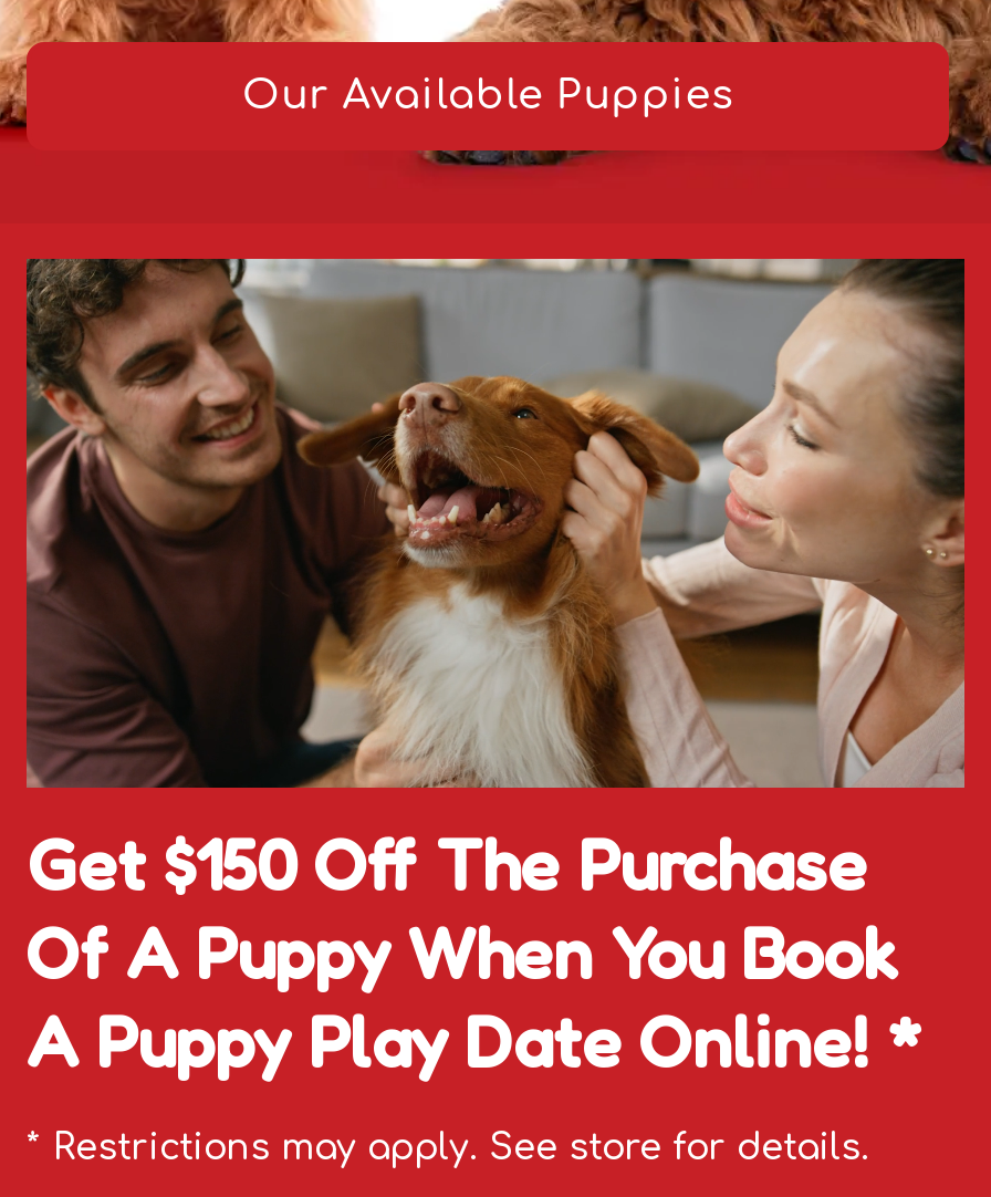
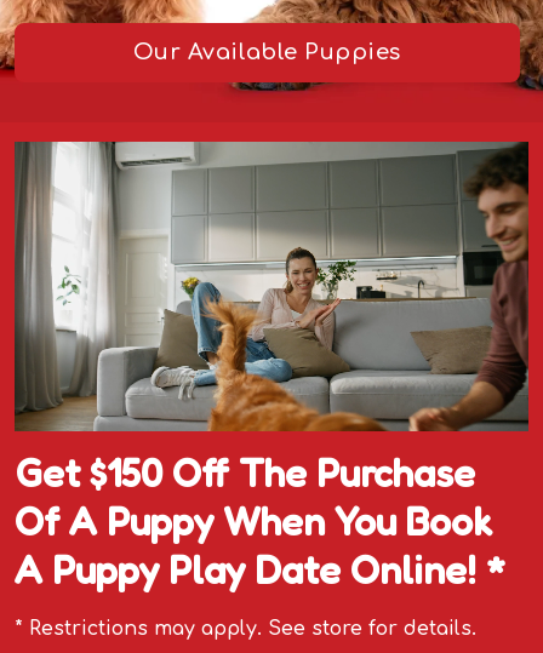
[24,257,967,790] [image] -> [13,141,530,433] [image]

